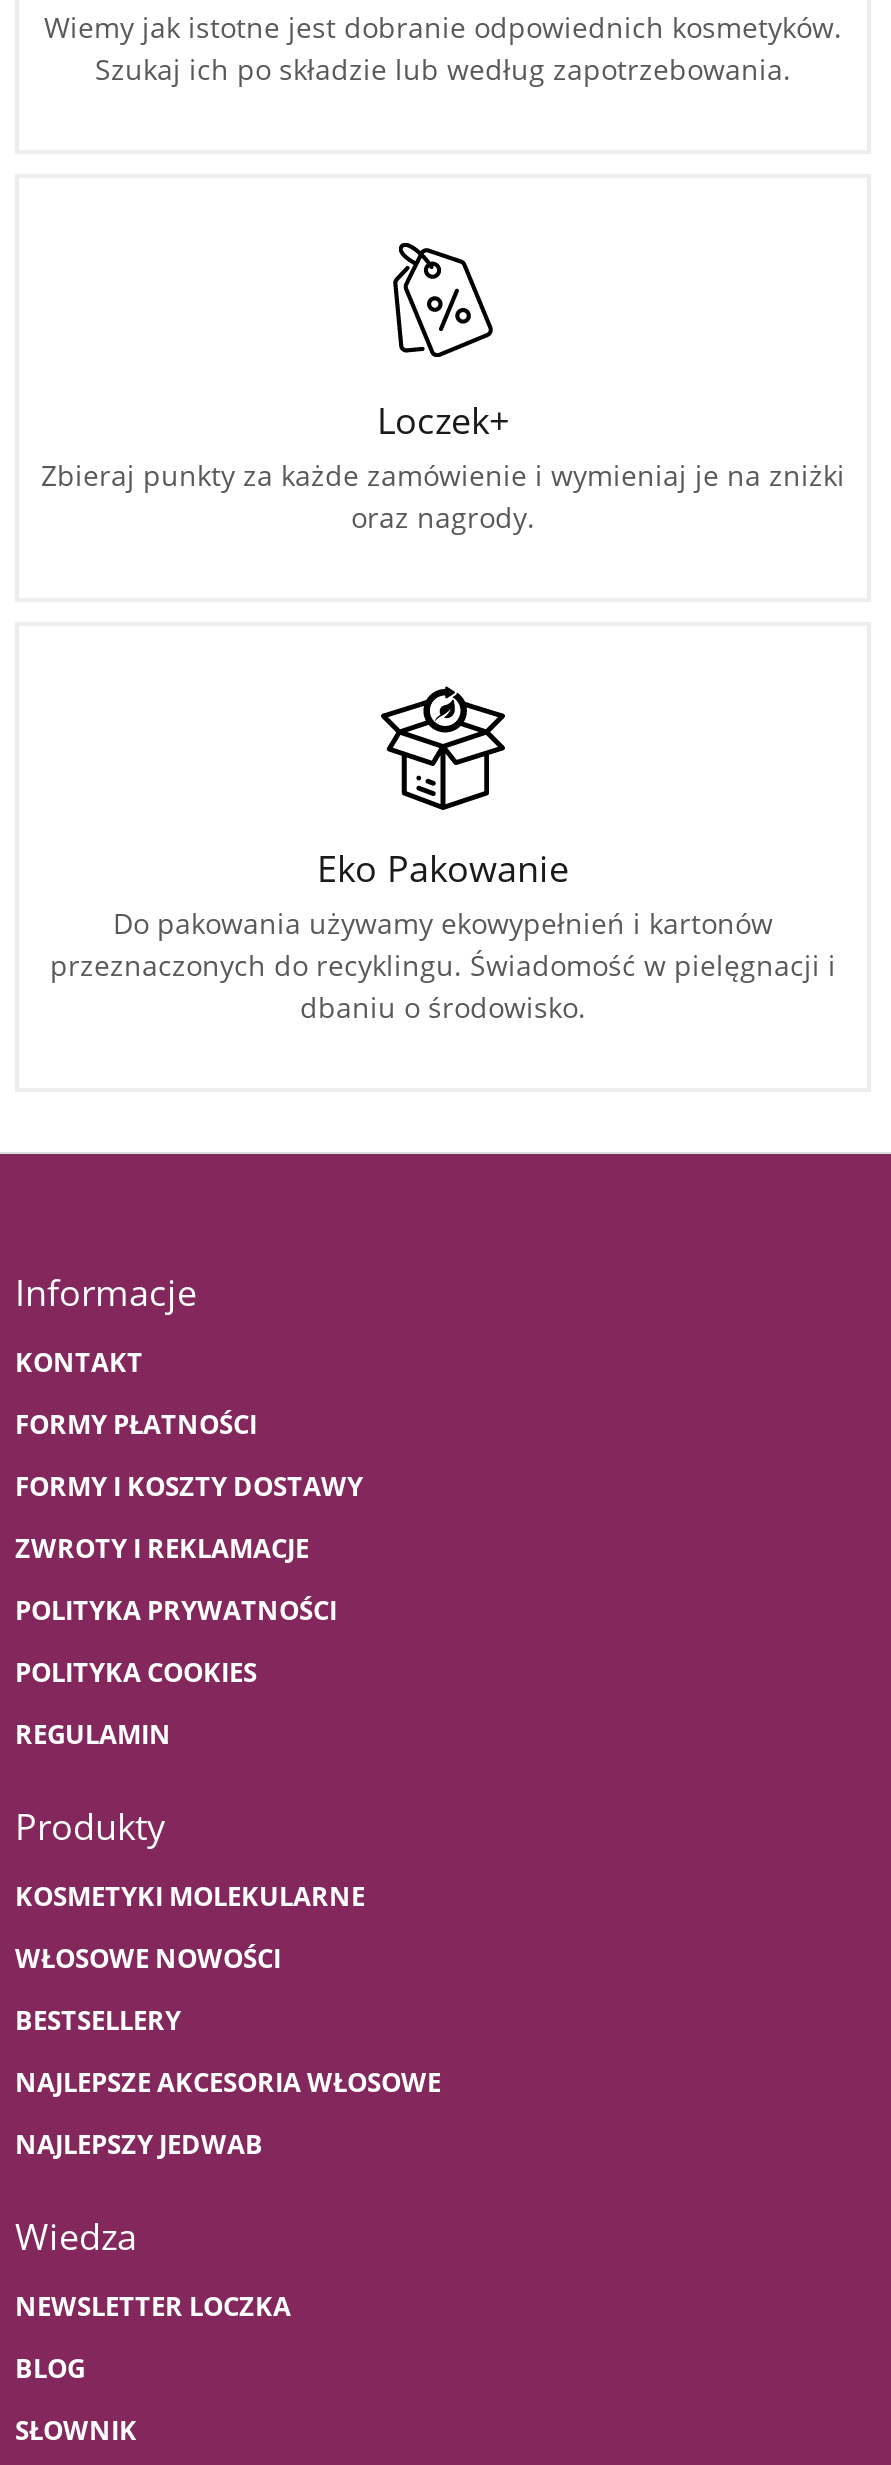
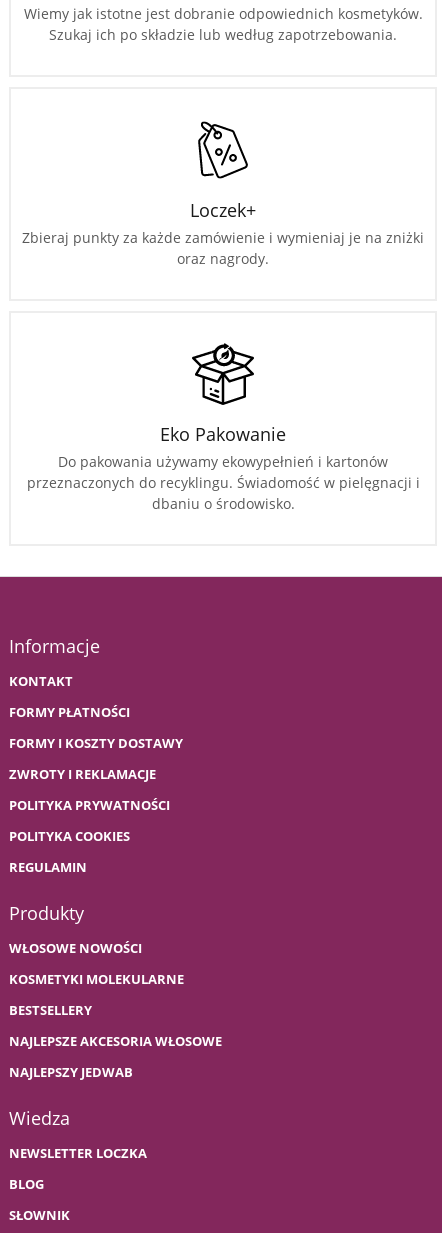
moved [15,1878,365,1914] -> [9,970,184,988]: KOSMETYKI MOLEKULARNE
moved [15,1940,281,1976] -> [9,939,142,957]: WŁOSOWE NOWOŚCI

